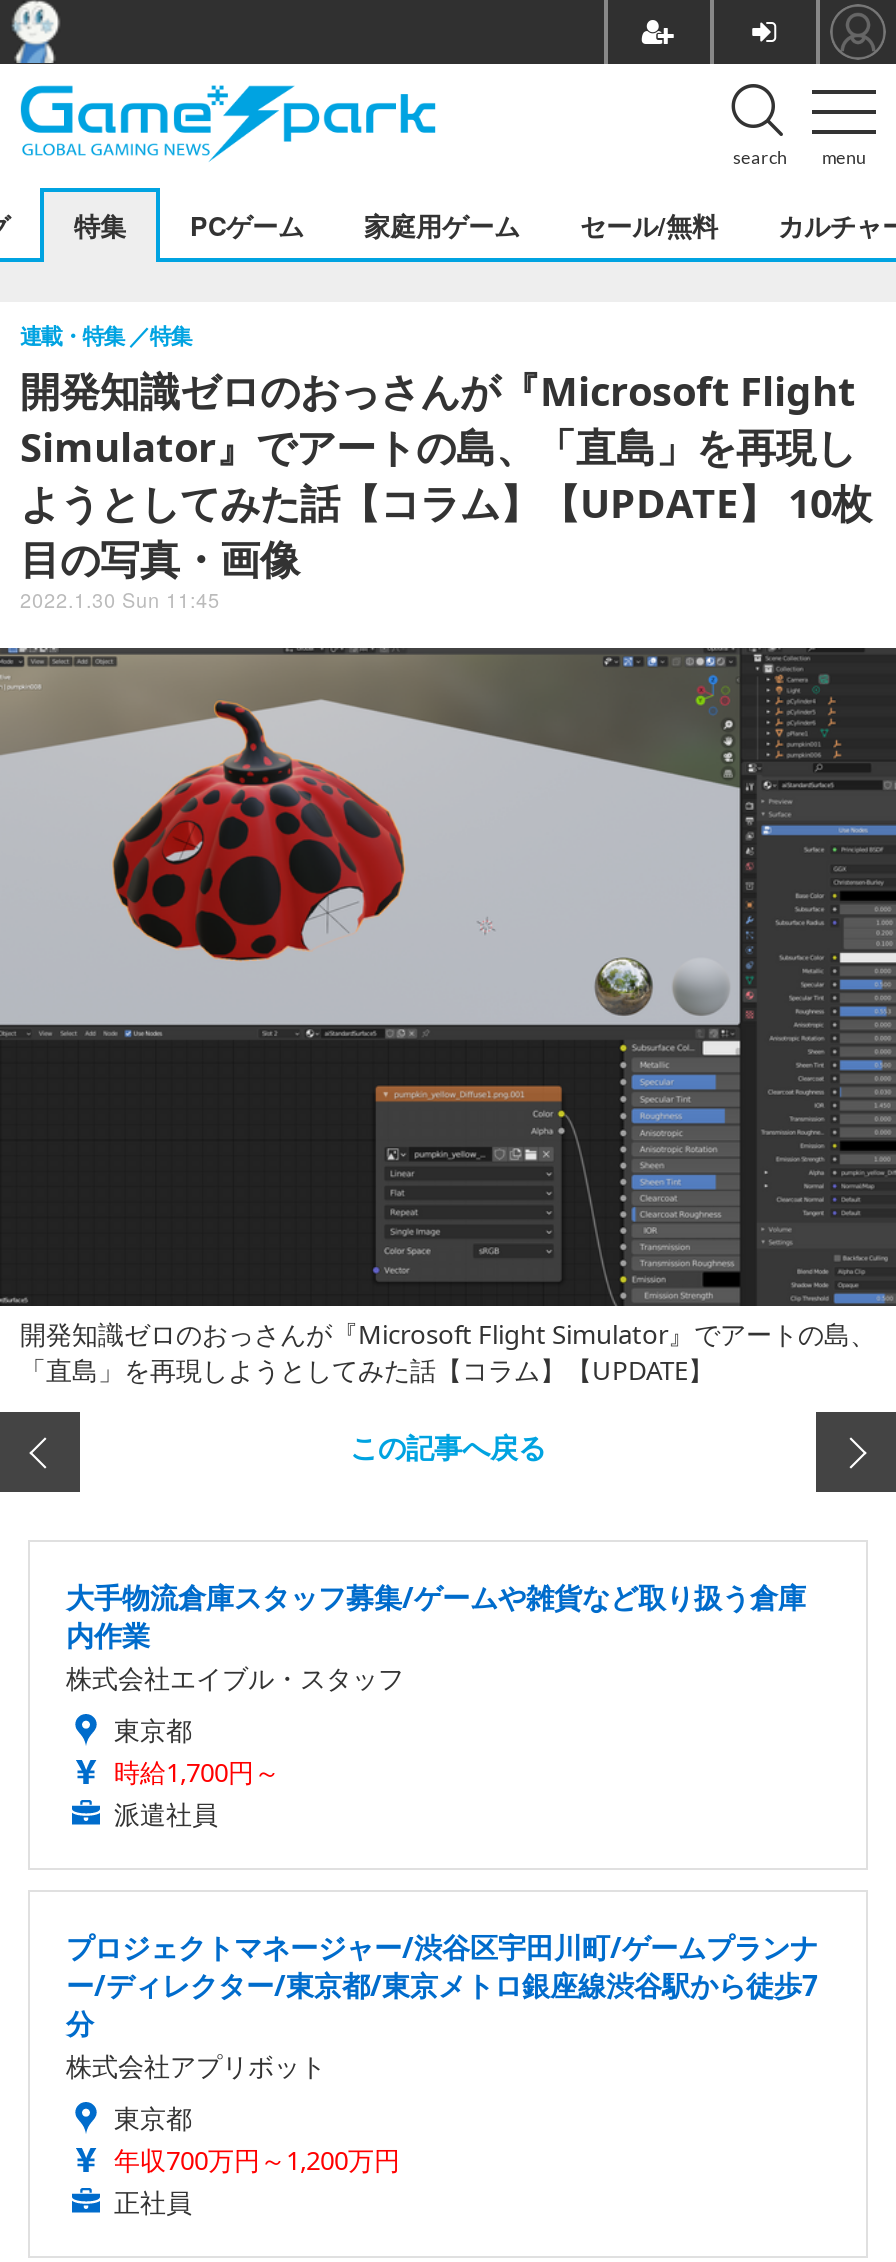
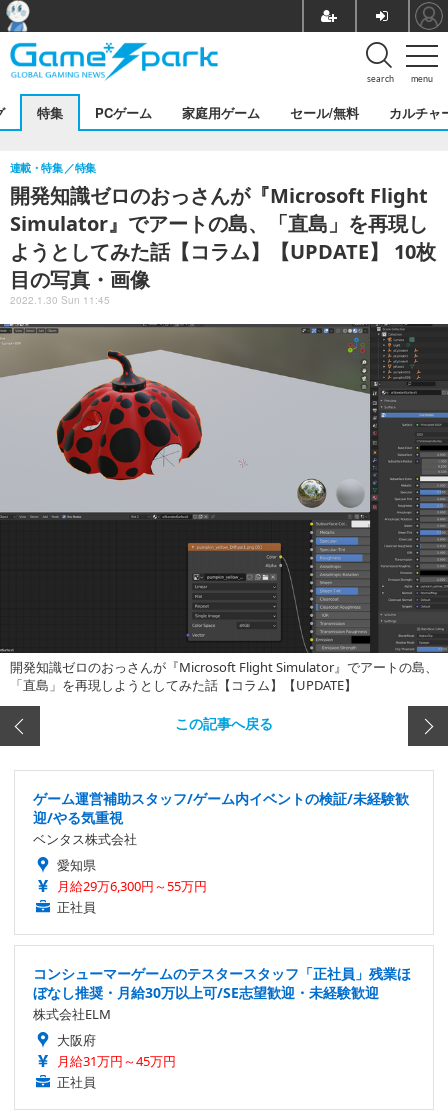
[66,1578,806,1832] 大手物流倉庫スタッフ募集/ゲームや雑貨など取り扱う倉庫 | 内作業 | 株式会社エイブル・スタッフ | 東京都 | 時給1,700円～ | 派遣社員 -> [33,789,409,916] ゲーム運営補助スタッフ/ゲーム内イベントの検証/未経験歓 | 迎/やる気重視 | ベンタス株式会社 | 愛知県 | 月給29万6,300円～55万円 | 正社員
[66,1928,818,2178] プロジェクトマネージャー/渋谷区宇田川町/ゲームプランナ | ー/ディレクター/東京都/東京メトロ銀座線渋谷駅から徒歩7 | 分 | 株式会社アプリボット | 東京都 | 年収700万円～1,200万円 -> [33,964,411,1070] コンシューマーゲームのテスタースタッフ「正社員」残業ほ | ぼなし推奨・月給30万以上可/SE志望歓迎・未経験歓迎 | 株式会社ELM | 大阪府 | 月給31万円～45万円

